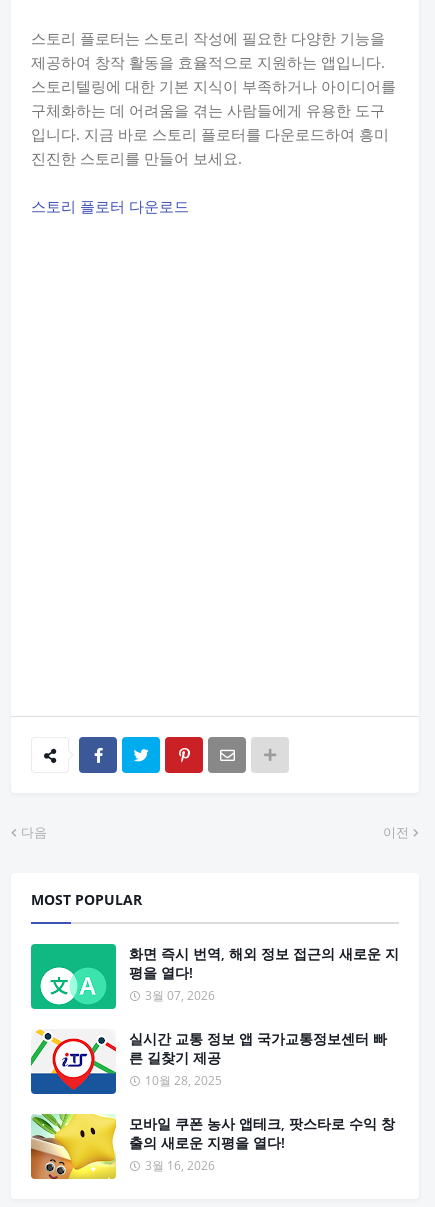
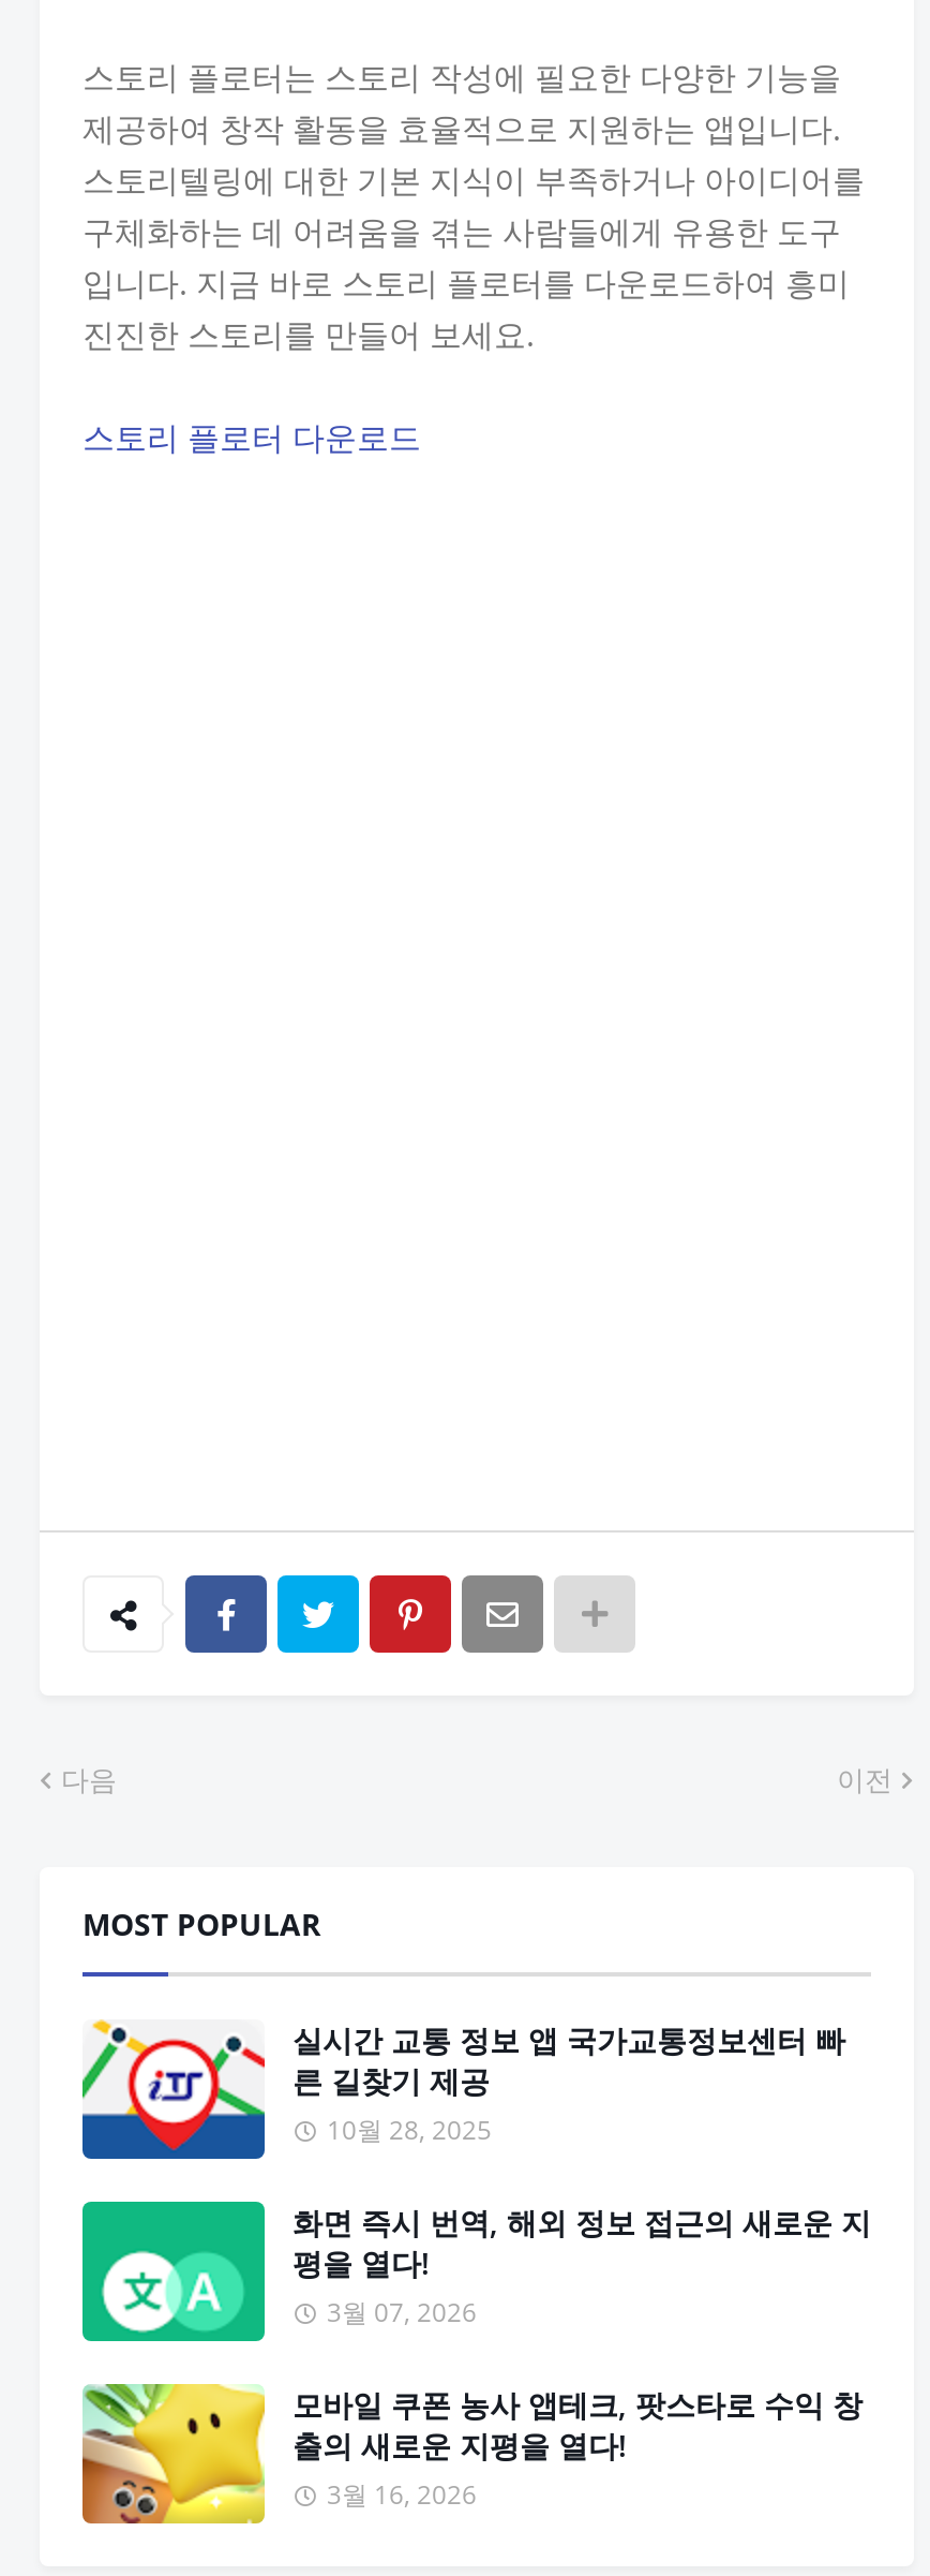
moved [43,944,399,1004] -> [108,2202,871,2330]: [image] | 화면 즉시 번역, 해외 정보 접근의 새로운 지 | 평을 열다! | 3월 07, 2026
moved [30,1029,387,1095] -> [80,2019,845,2161]: [image] | 실시간 교통 정보 앱 국가교통정보센터 빠 | 른 길찾기 제공 | 10월 28, 2025

